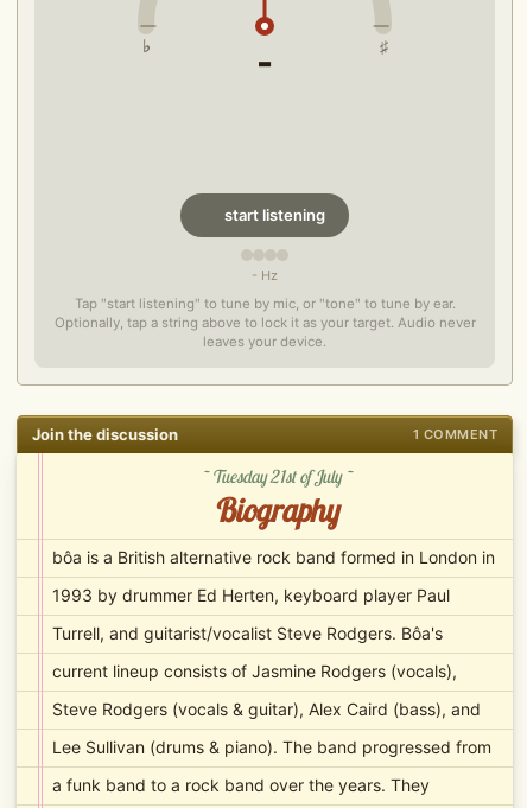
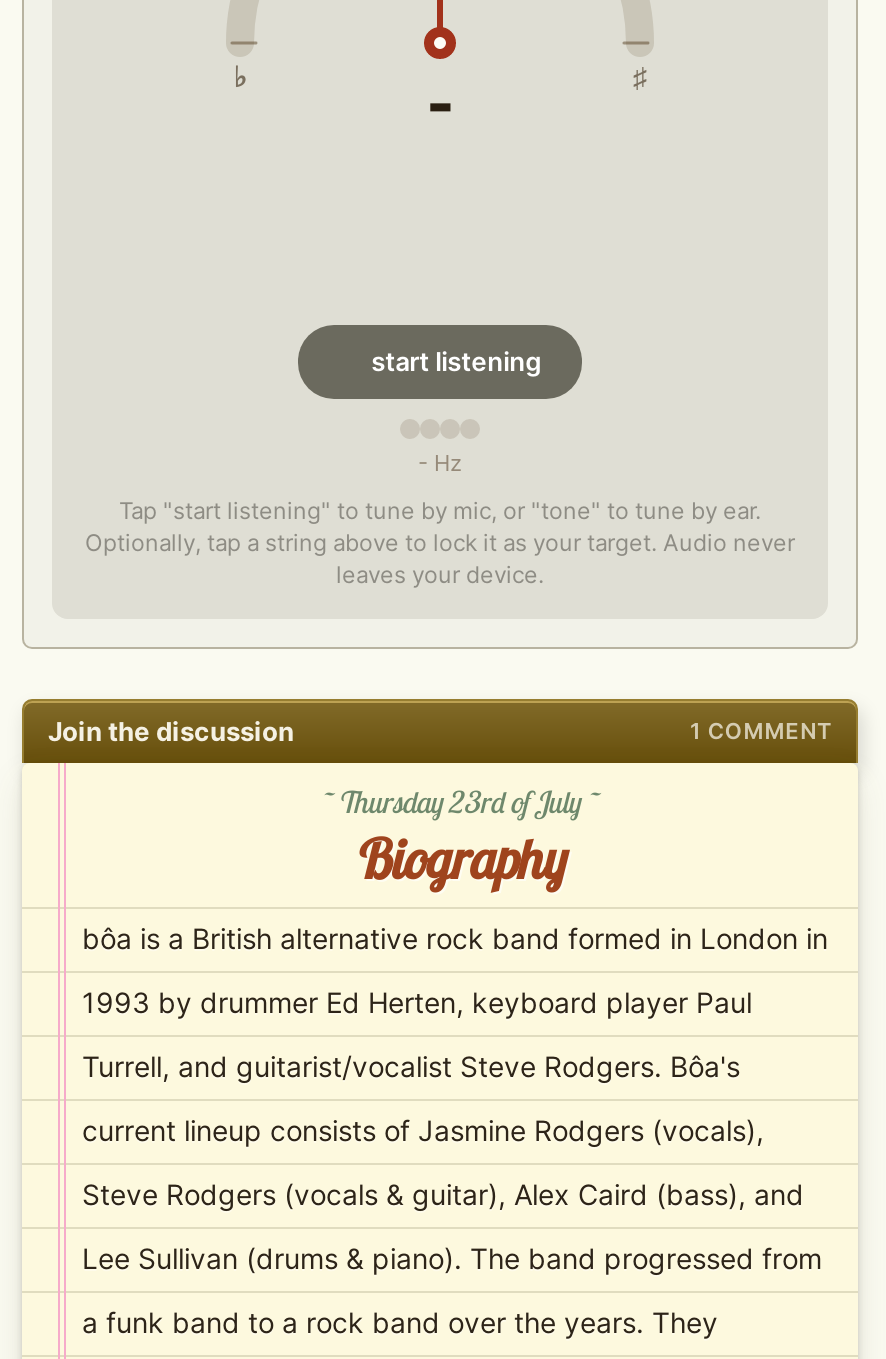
[200,465,351,488] ~ Tuesday 21st of July ~ -> [319,783,597,821] ~ Thursday 23rd of July ~

